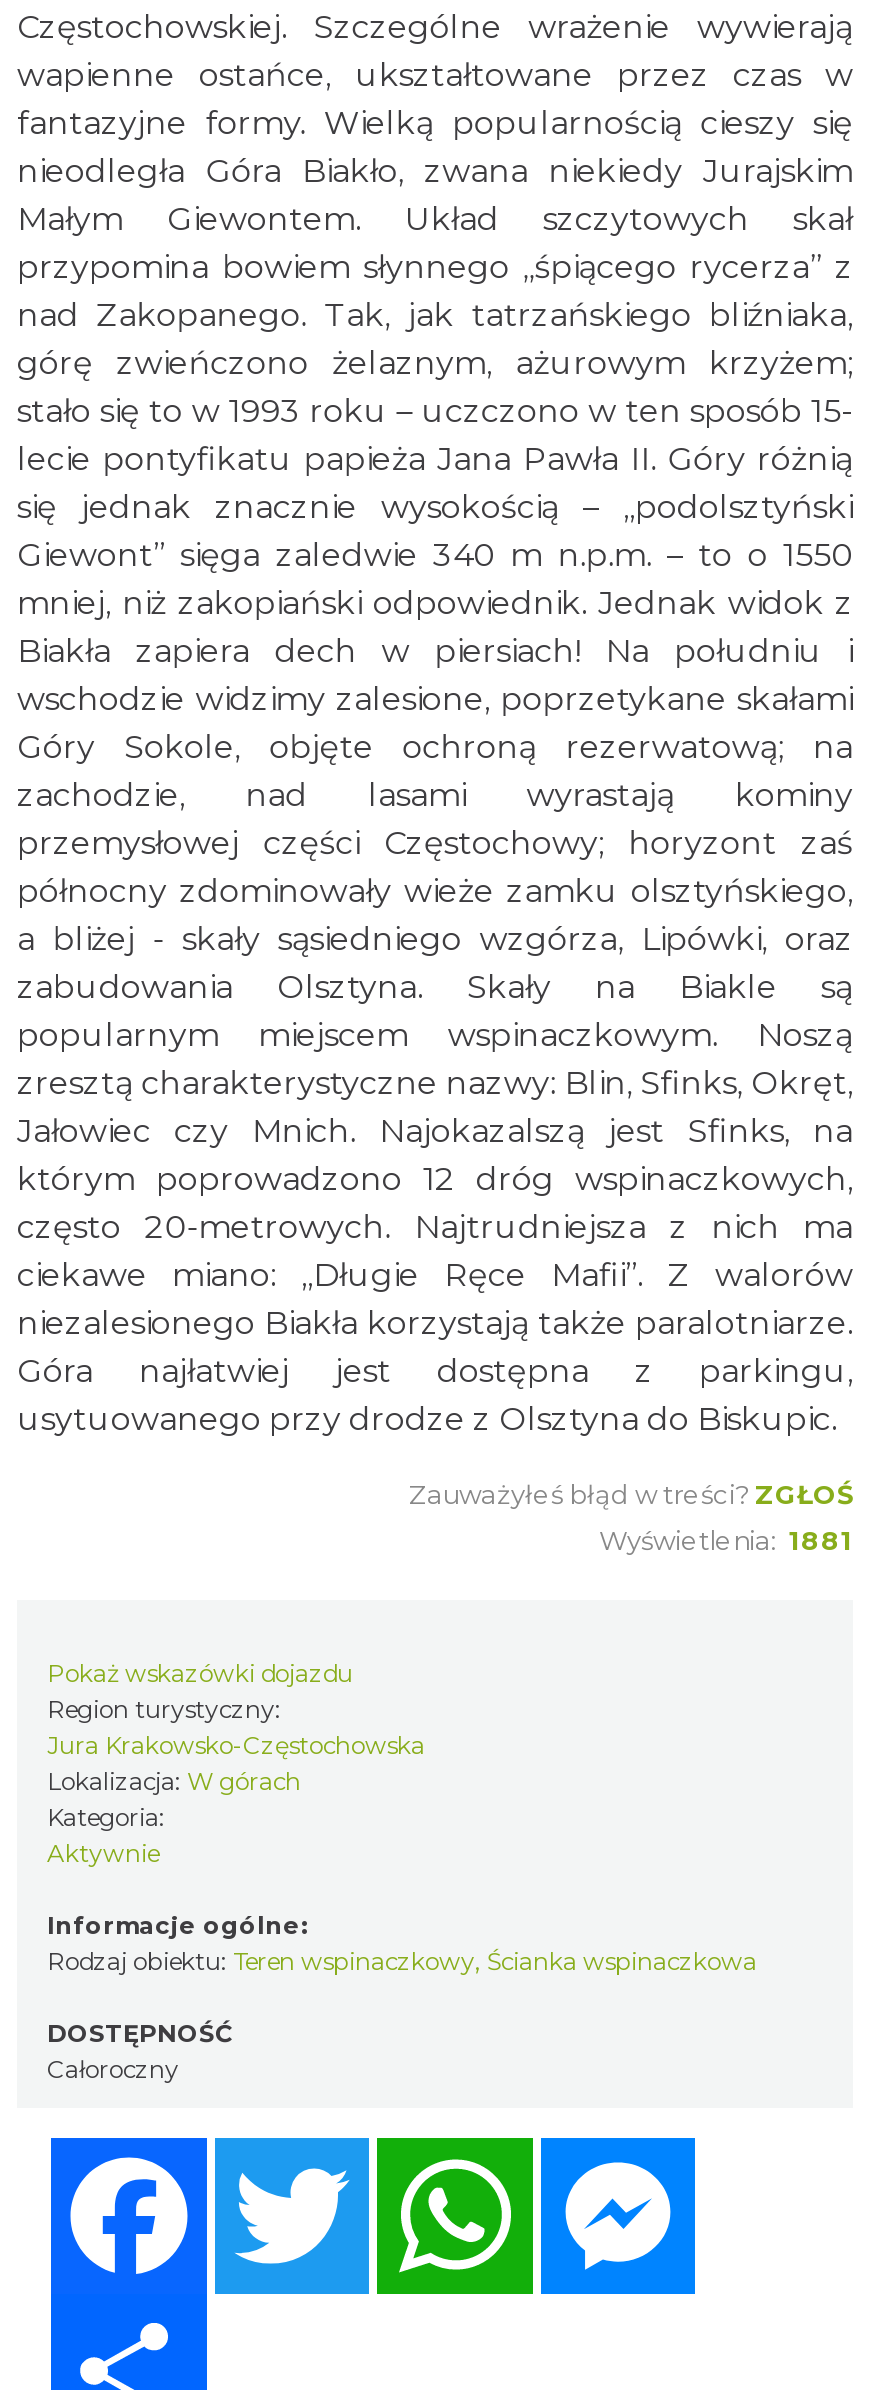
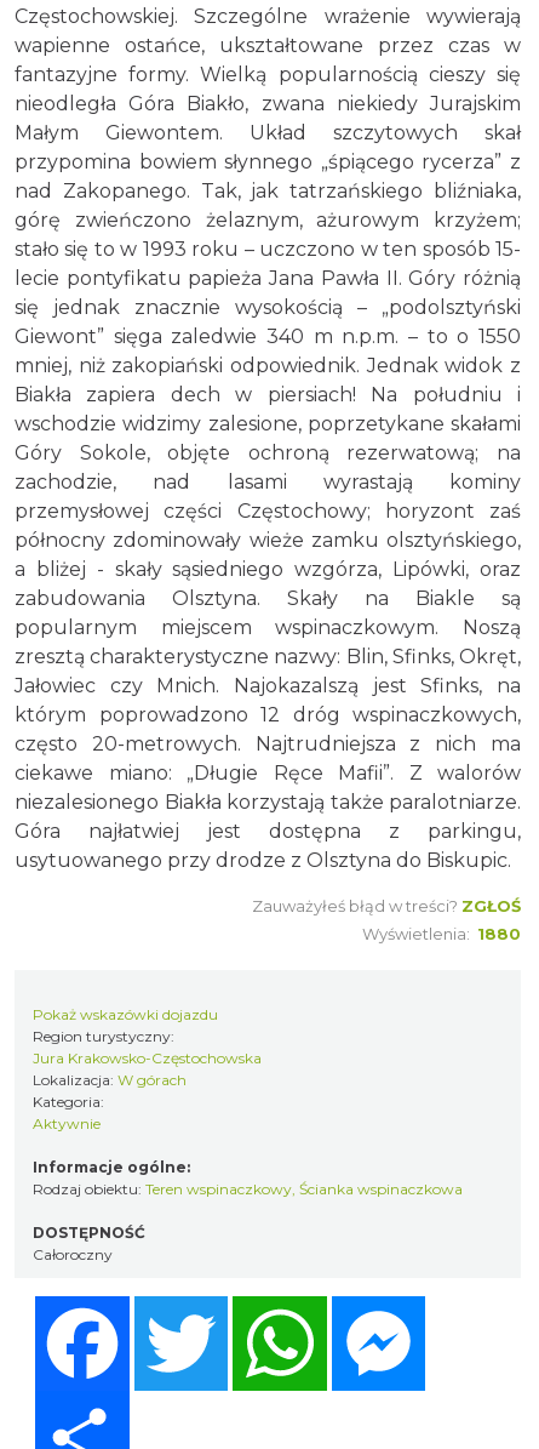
[599,1524,853,1556] Wyświetlenia: 1881 -> [362,924,521,943] Wyświetlenia: 1880

